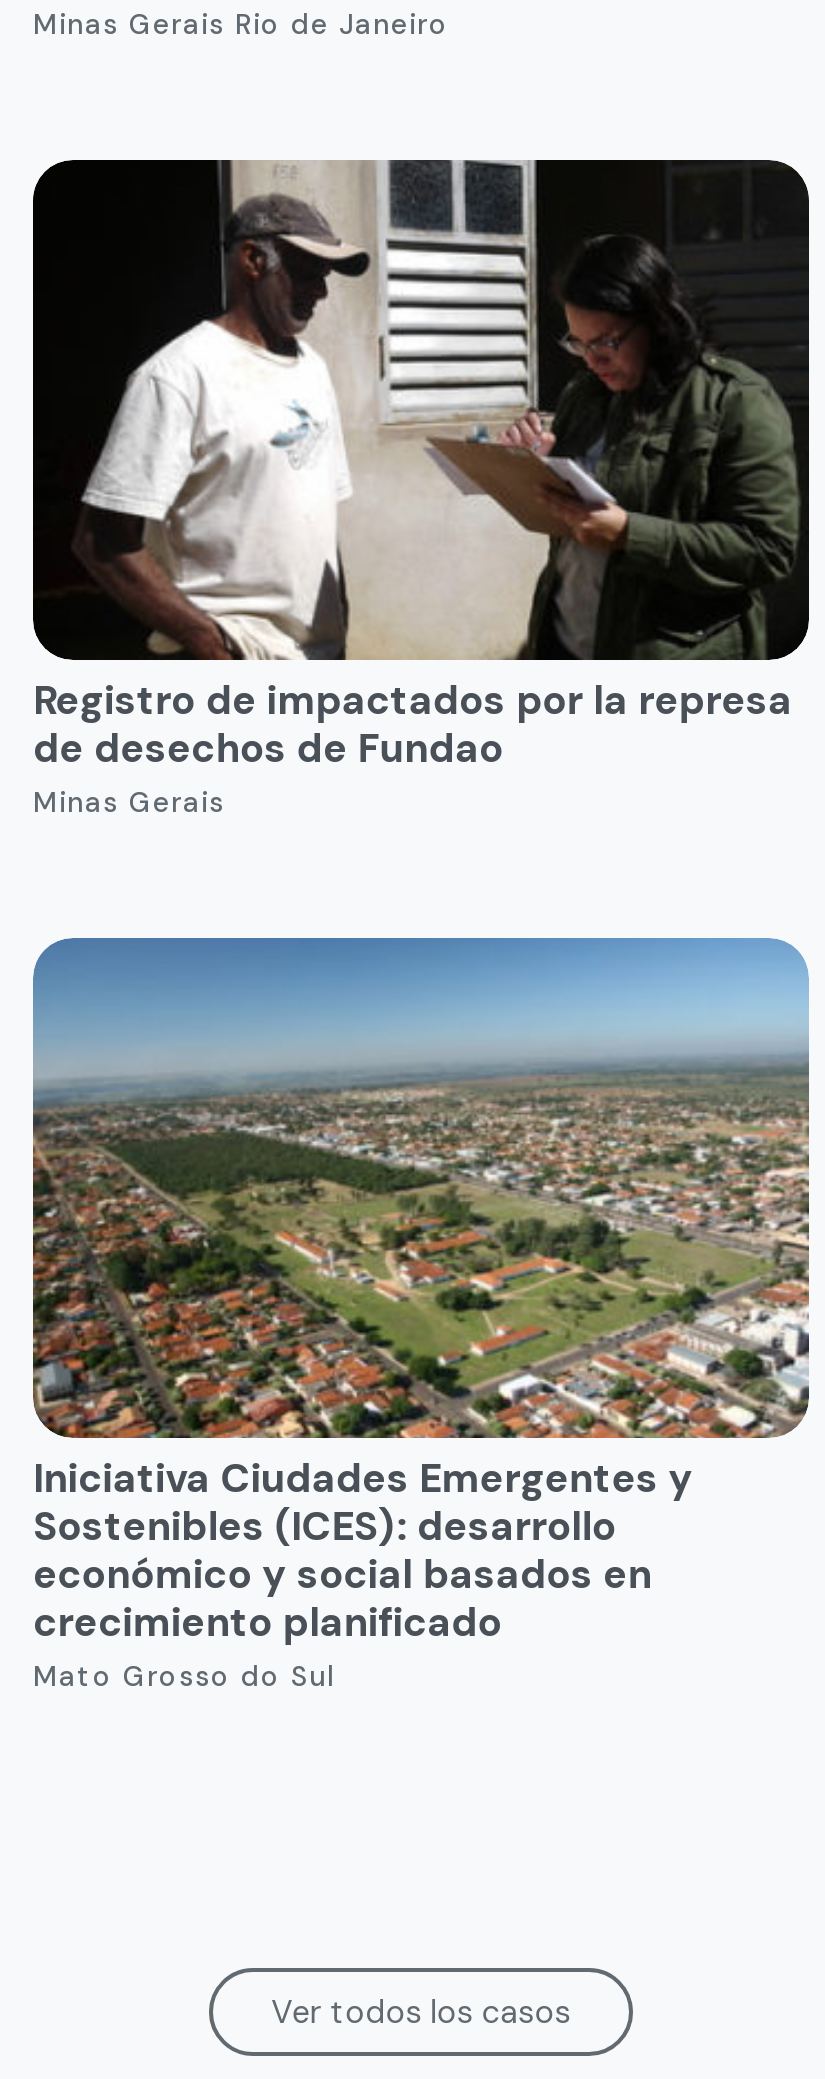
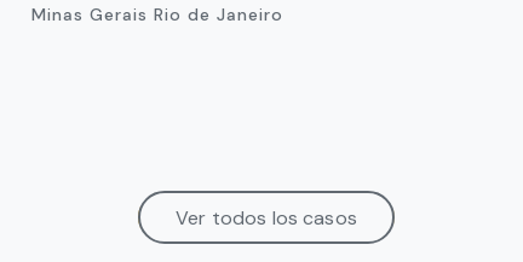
[31,158,811,820] [image] | Registro de impactados por la represa | de desechos de Fundao | Minas Gerais -> none
[31,936,811,1694] [image] | Iniciativa Ciudades Emergentes y | Sostenibles (ICES): desarrollo | económico y social basados en | crecimiento planificado | Mato Grosso do Sul -> none

